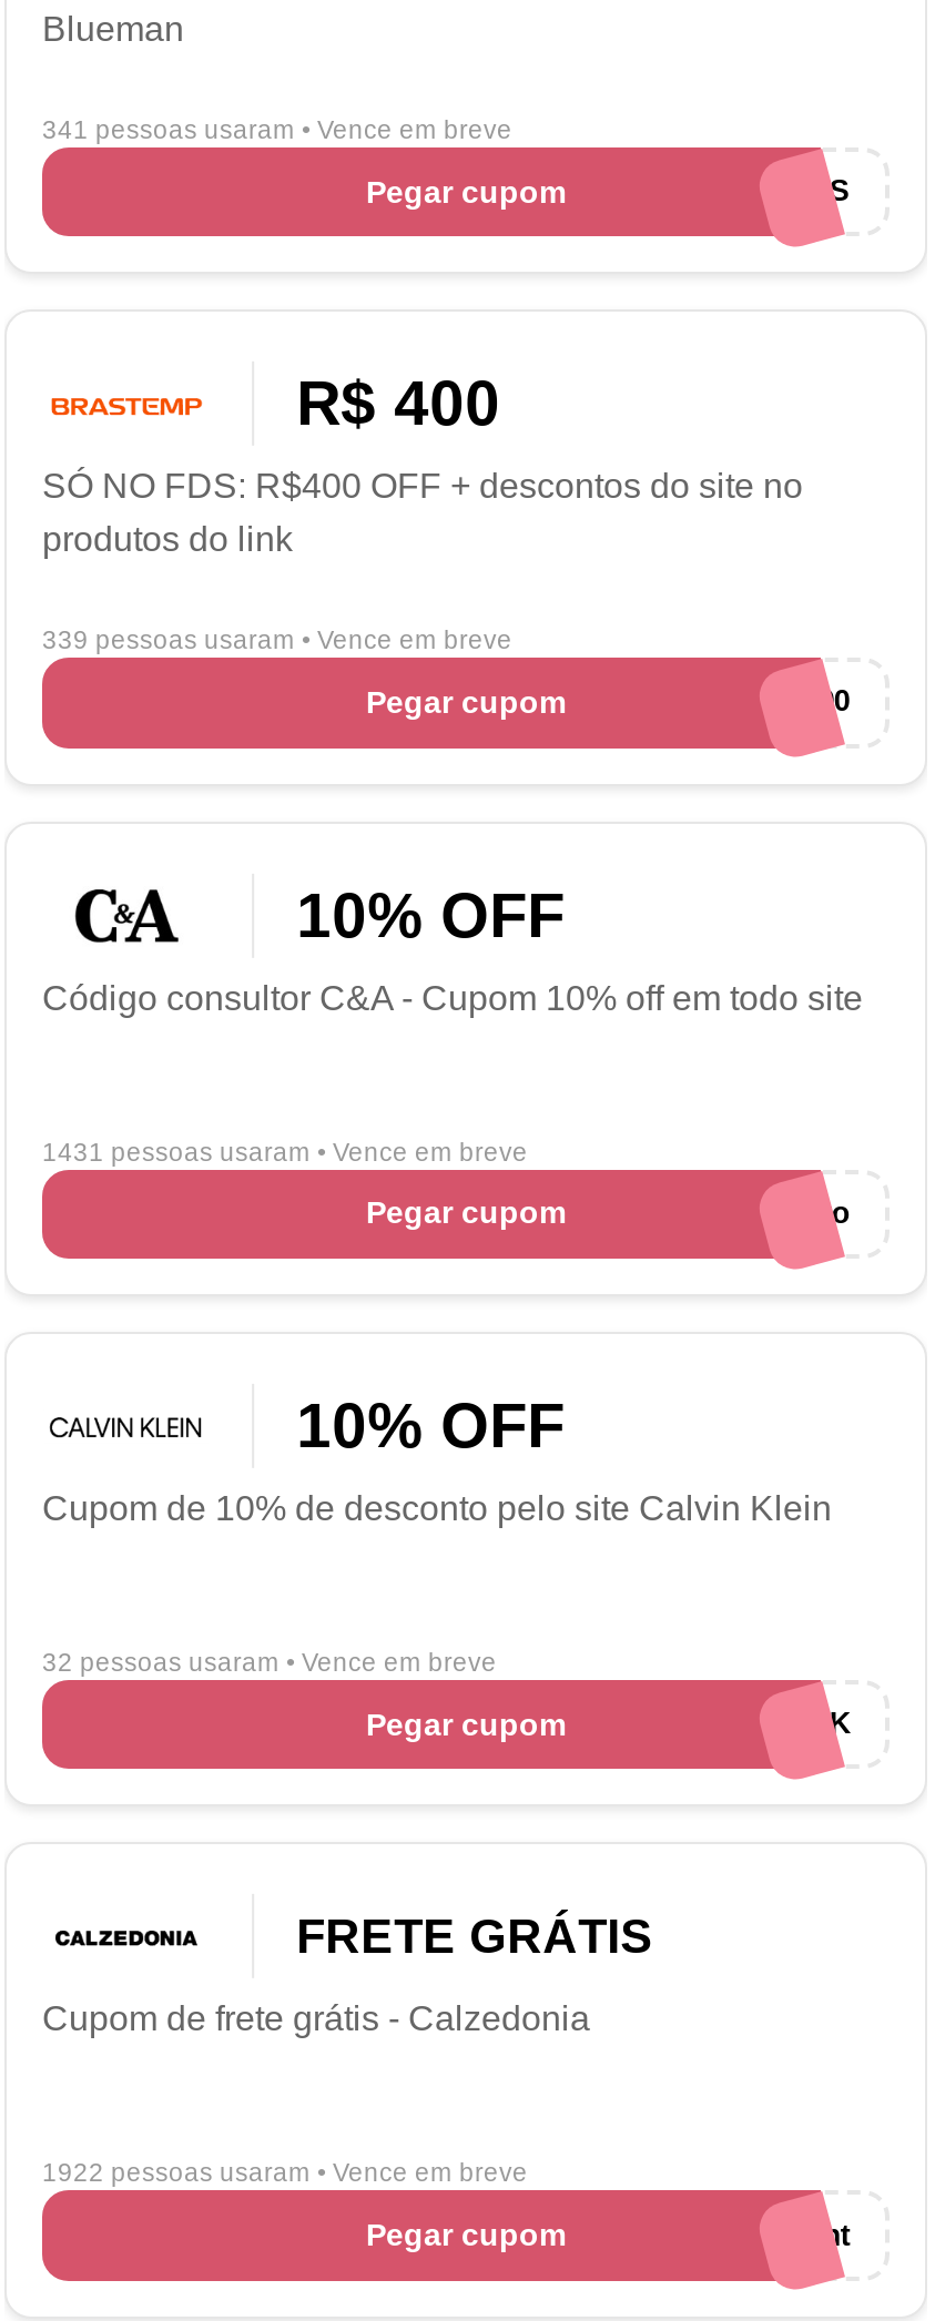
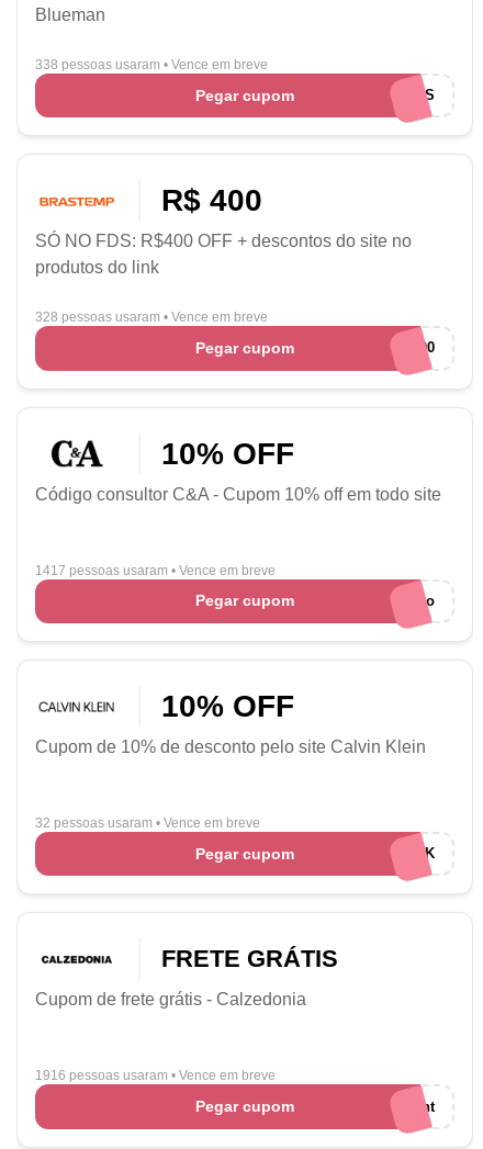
[42,114,512,143] 341 pessoas usaram • Vence em breve -> [35,57,268,71] 338 pessoas usaram • Vence em breve
[42,625,512,654] 339 pessoas usaram • Vence em breve -> [35,310,268,324] 328 pessoas usaram • Vence em breve
[42,1136,528,1165] 1431 pessoas usaram • Vence em breve -> [35,563,276,577] 1417 pessoas usaram • Vence em breve
[42,2158,528,2187] 1922 pessoas usaram • Vence em breve -> [35,1068,276,1082] 1916 pessoas usaram • Vence em breve

